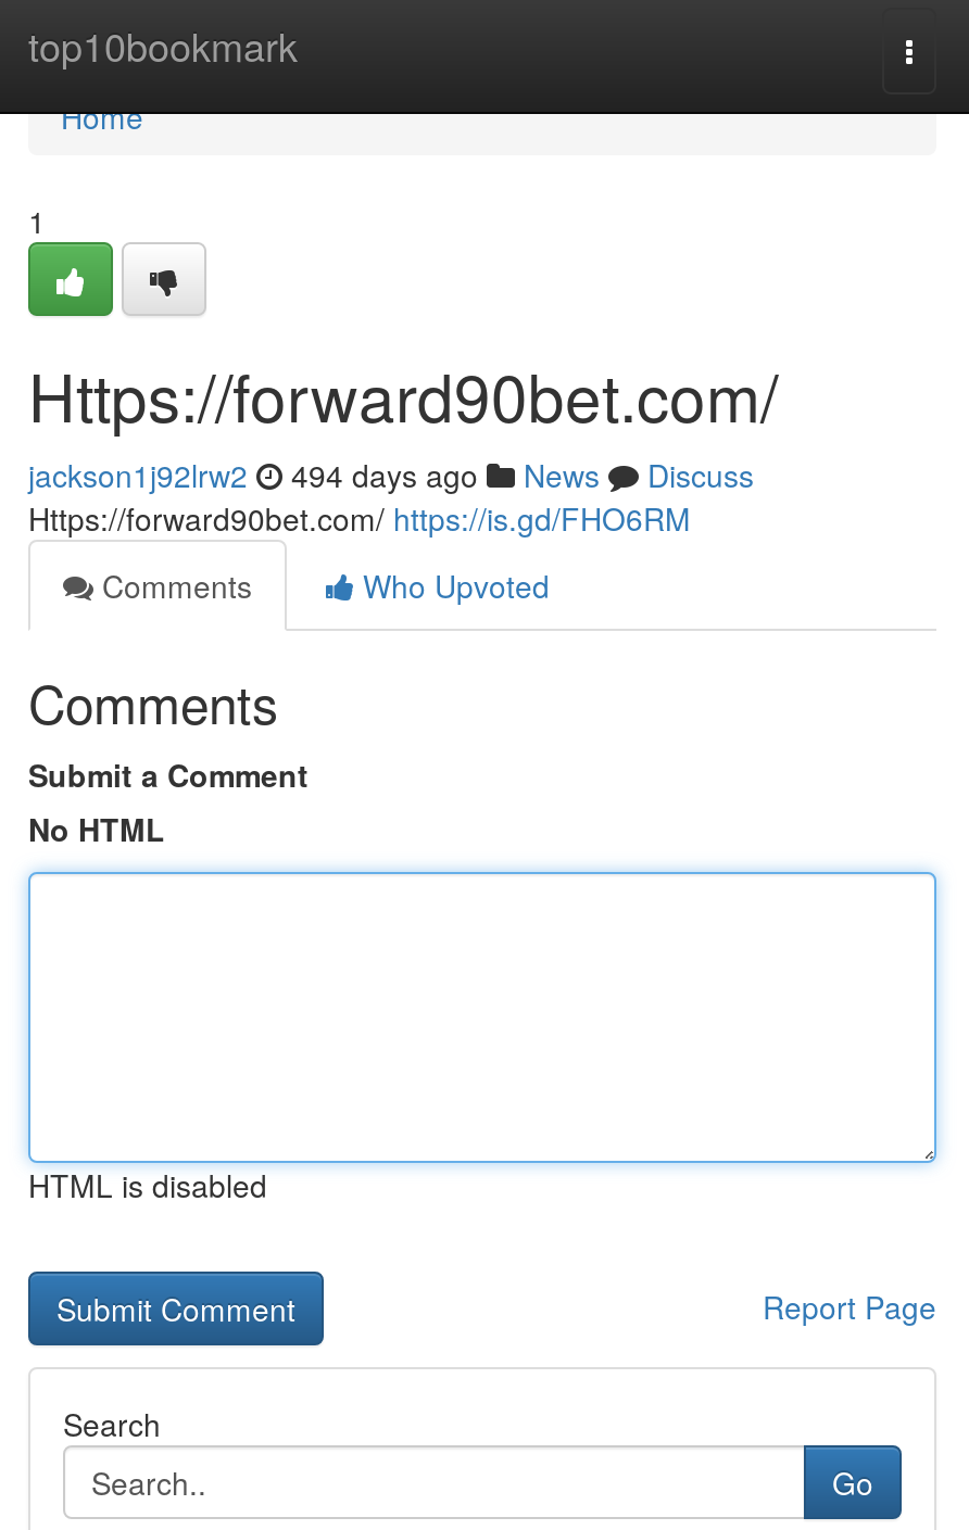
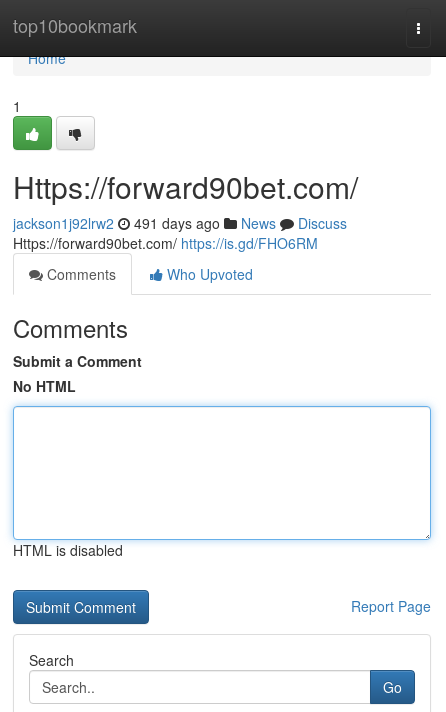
[28,453,754,496] jackson1j92lrw2 494 days ago News Discuss -> [13,213,347,233] jackson1j92lrw2 491 days ago News Discuss

